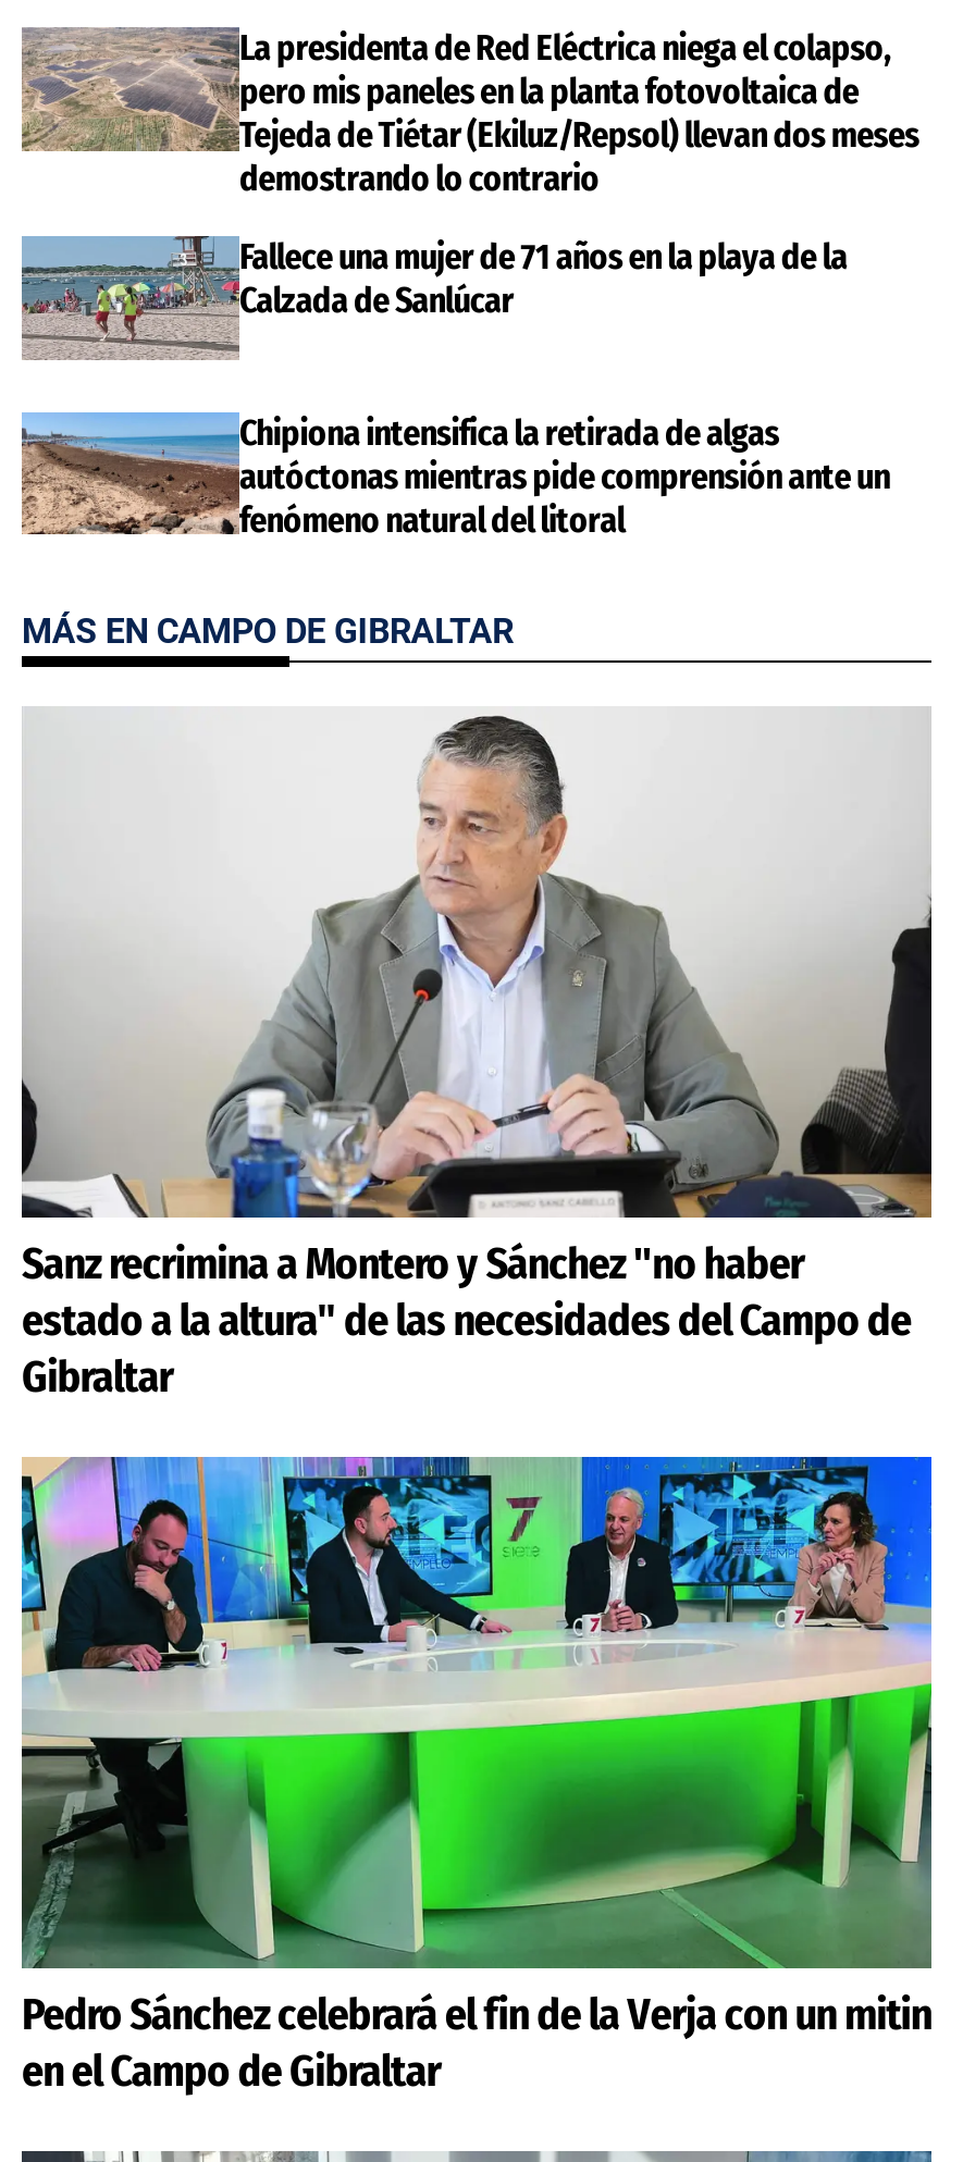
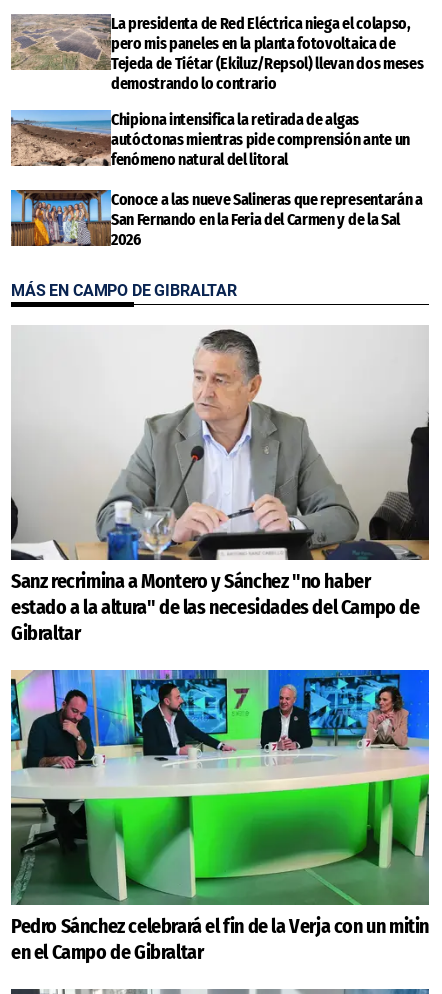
[239,237,847,322] Fallece una mujer de 71 años en la playa de la | Calzada de Sanlúcar -> none
moved [17,412,890,540] -> [9,109,410,168]: [image] | Chipiona intensifica la retirada de algas | autóctonas mientras pide comprensión ante un | fenómeno natural del litoral
none -> [11,189,423,249] [image] | Conoce a las nueve Salineras que representarán a | San Fernando en la Feria del Carmen y de la Sal | 2026

